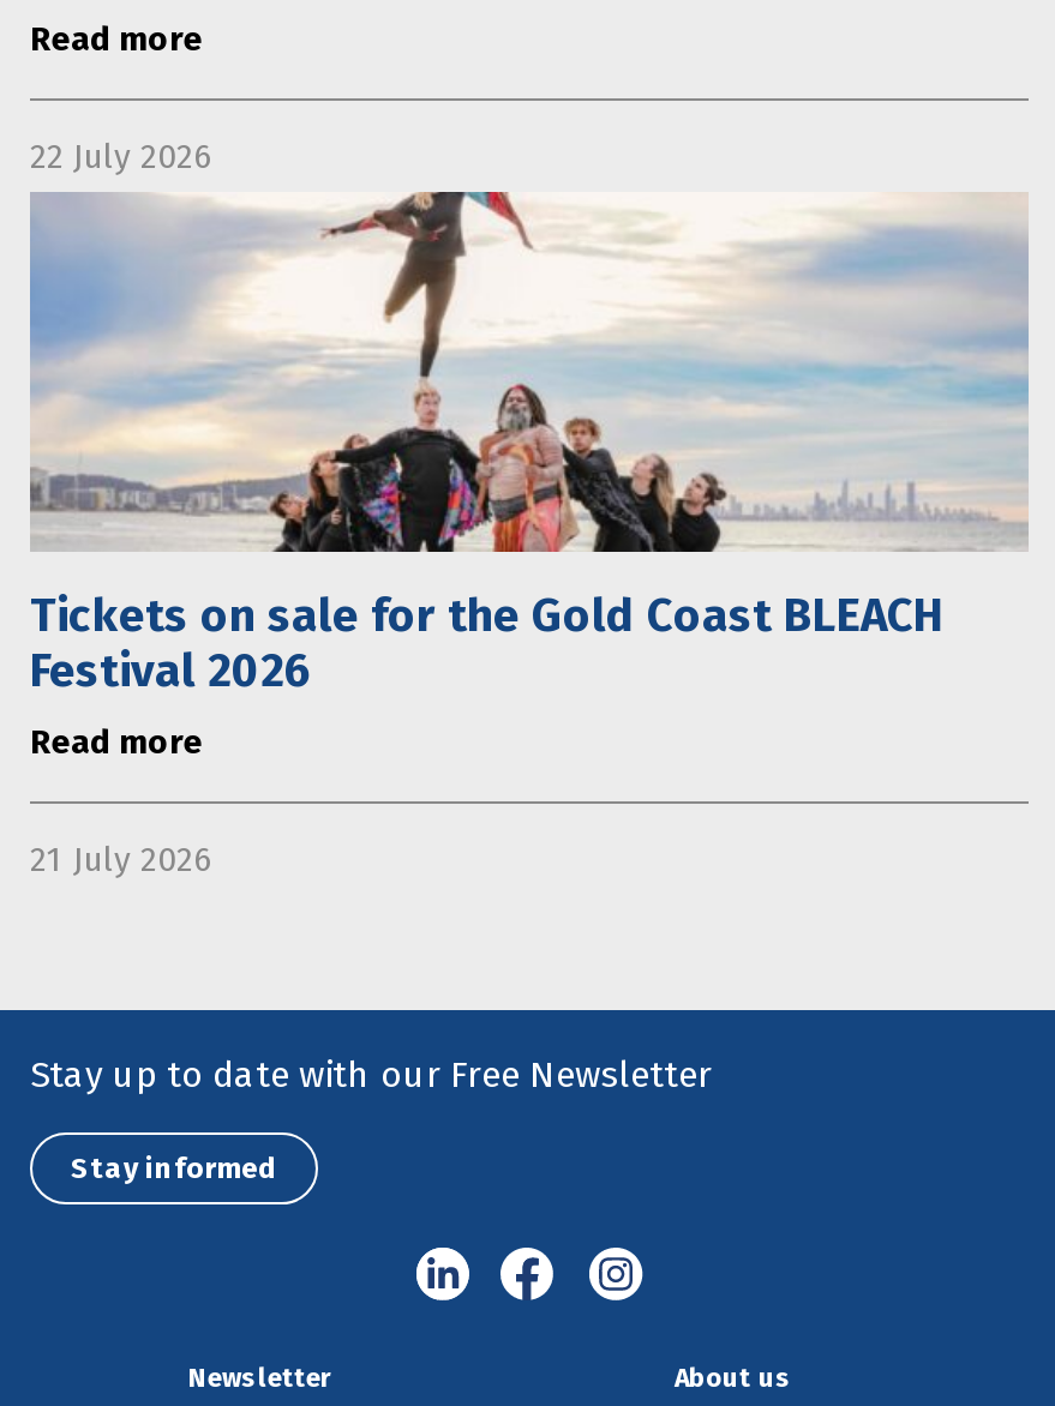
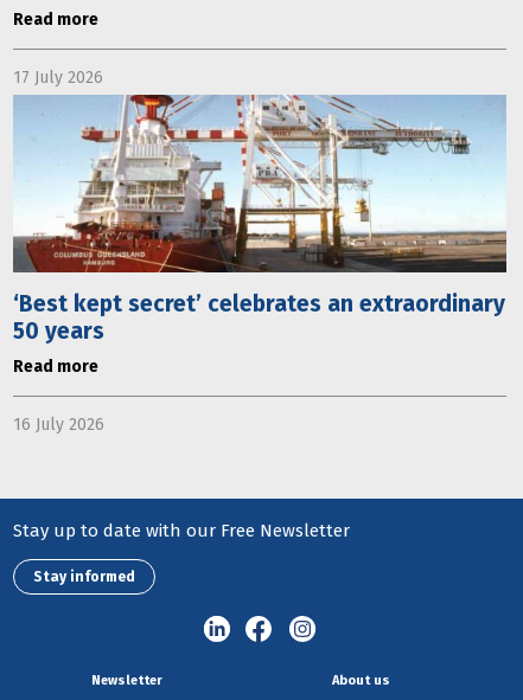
[30,136,212,177] 22 July 2026 -> [13,67,103,87] 17 July 2026
[30,190,1029,697] [image] | Tickets on sale for the Gold Coast BLEACH | Festival 2026 -> [13,94,508,344] [image] | ‘Best kept secret’ celebrates an extraordinary | 50 years
[30,839,212,880] 21 July 2026 -> [13,414,104,434] 16 July 2026

